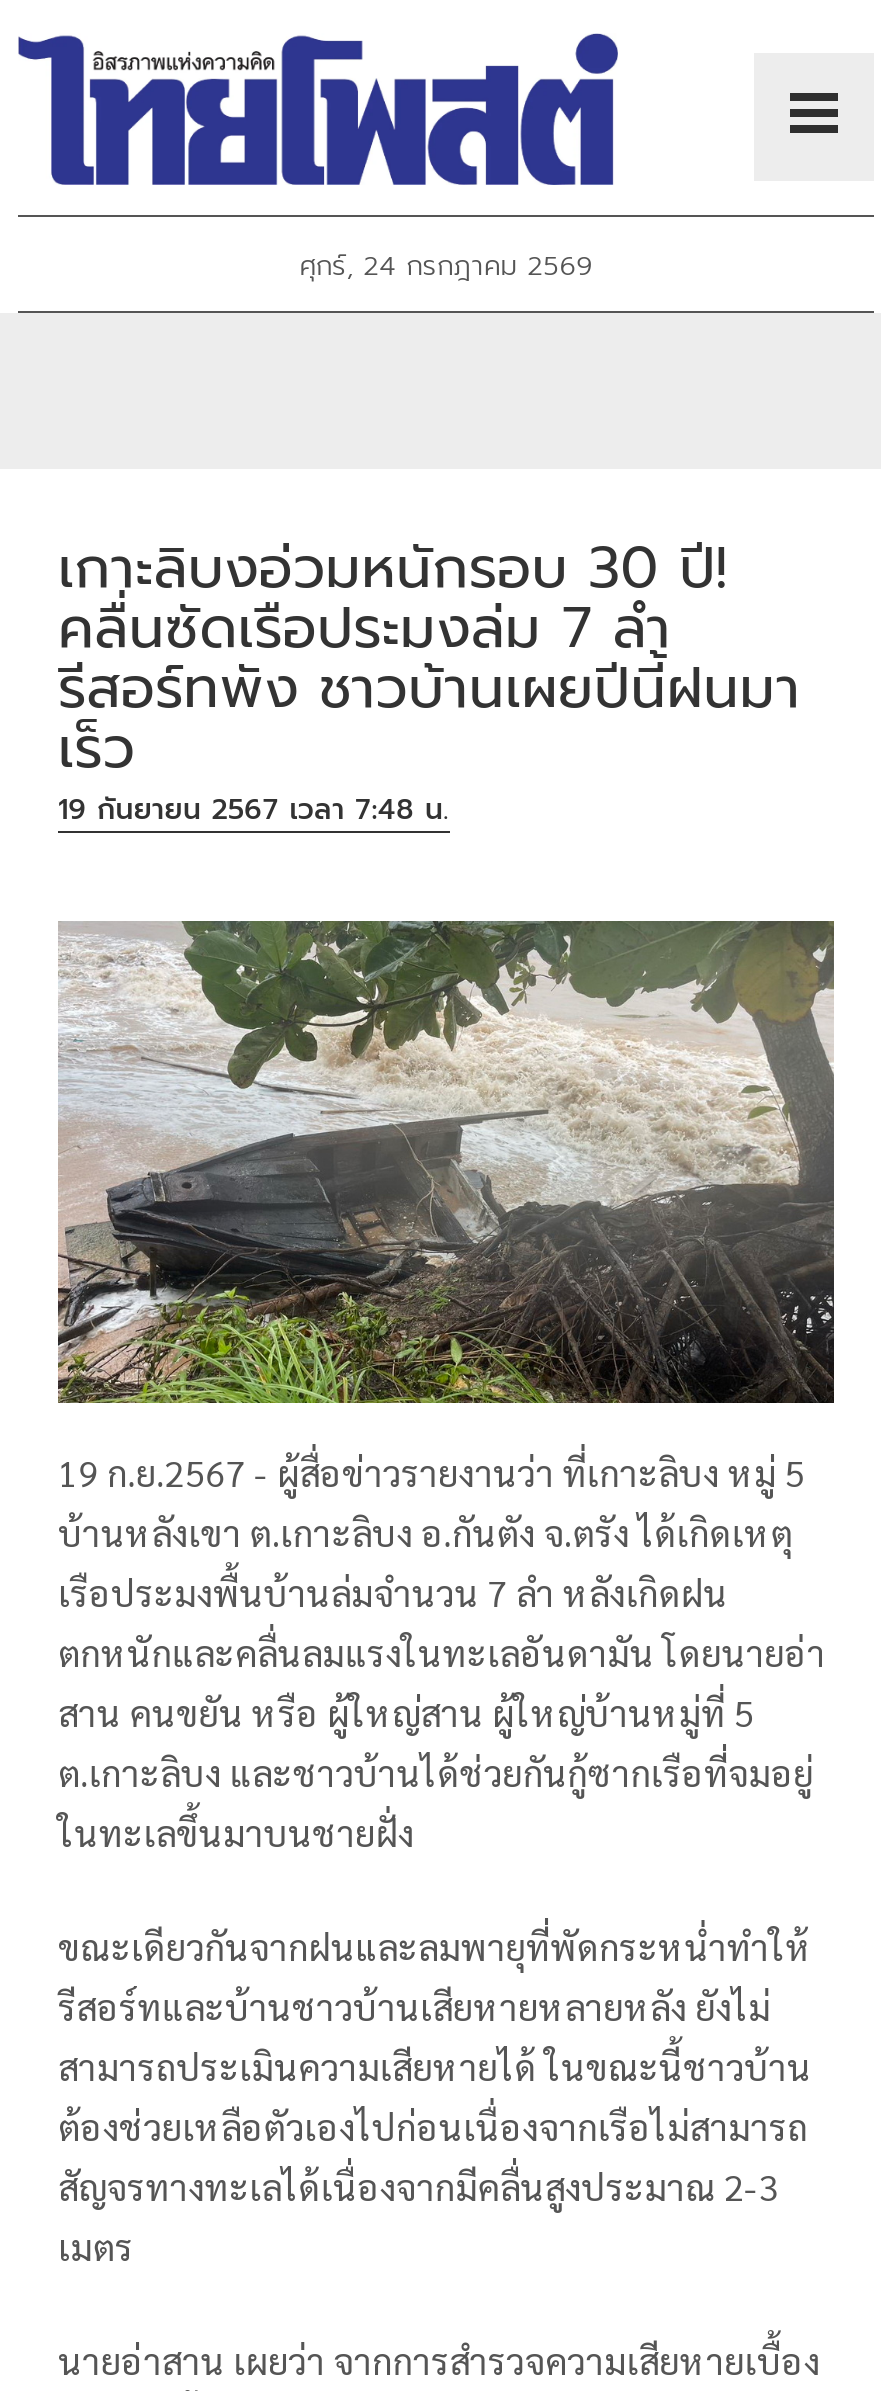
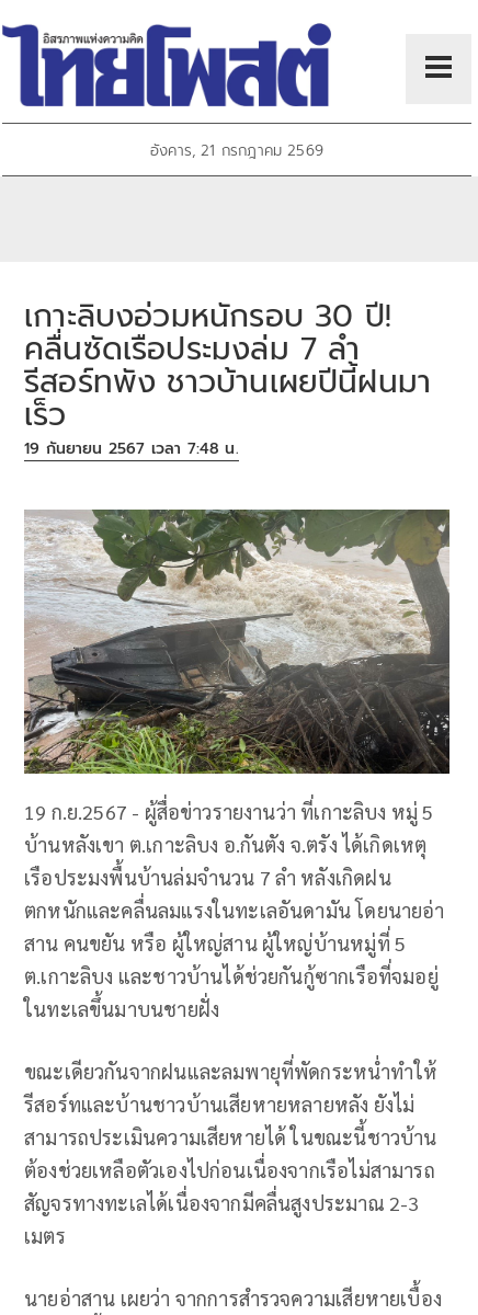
[299,246,593,288] ศุกร์, 24 กรกฎาคม 2569 -> [150,140,323,163] อังคาร, 21 กรกฎาคม 2569

